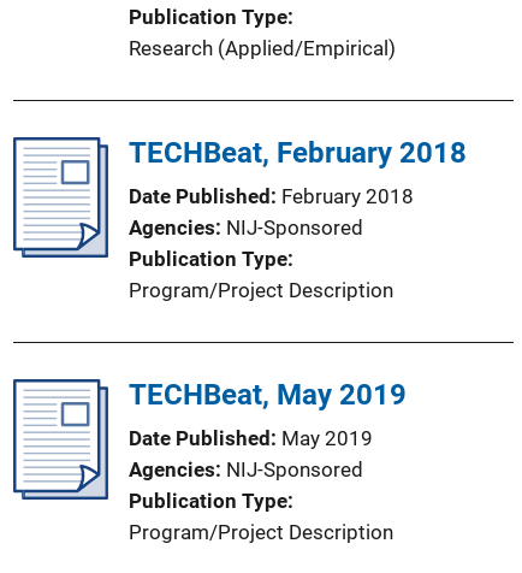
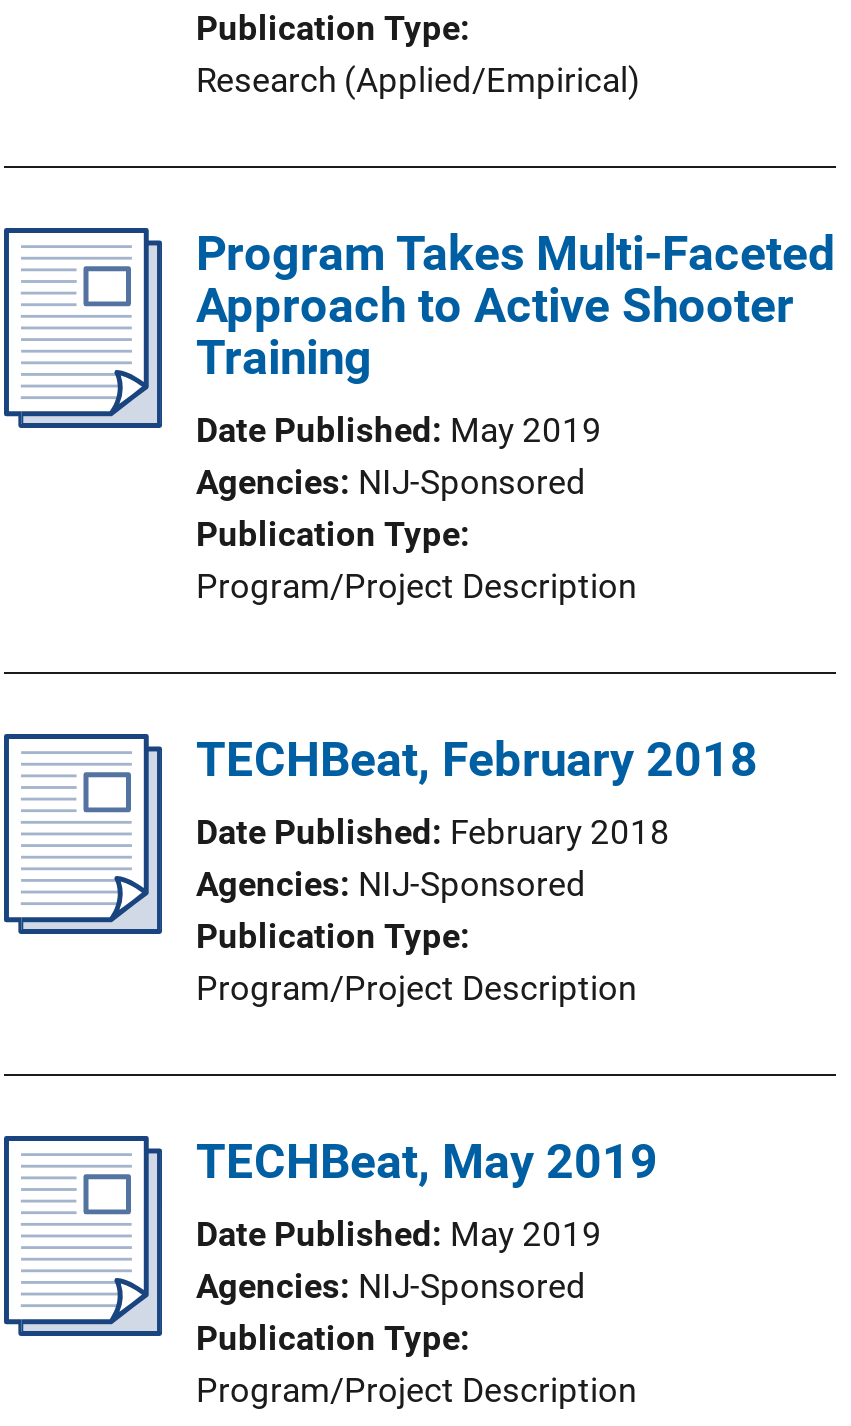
none -> [196,226,836,606] Program Takes Multi-Faceted | Approach to Active Shooter | Training | Date Published May 2019 | Agencies NIJ-Sponsored | Publication Type | Program/Project Description

